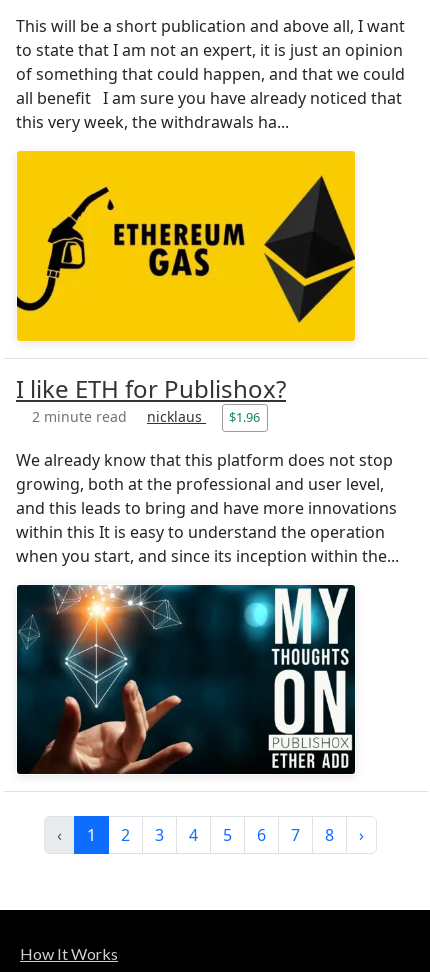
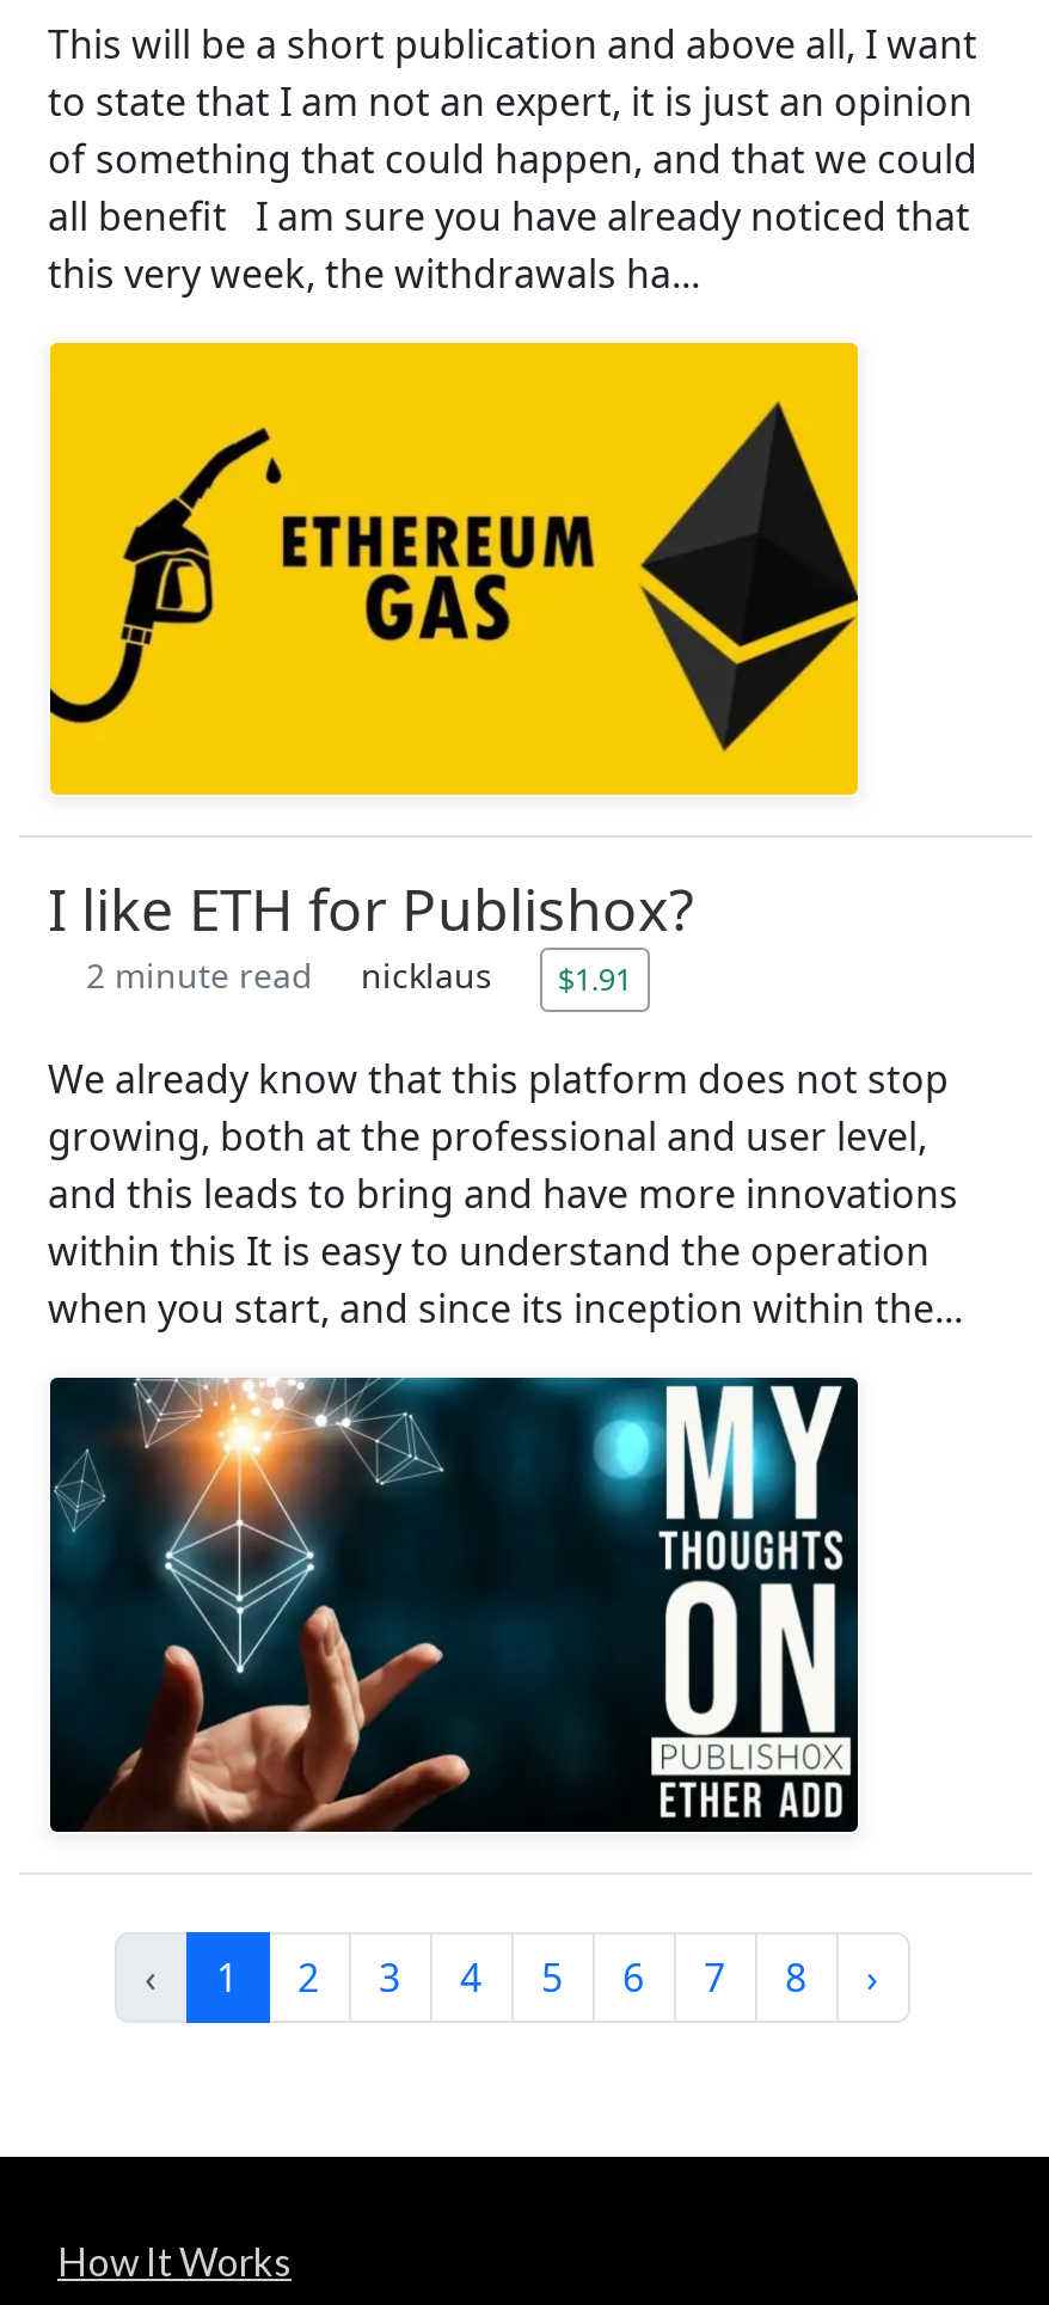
[32,407,260,426] 2 minute read nicklaus $1.96 -> [86,954,632,1001] 2 minute read nicklaus $1.91

